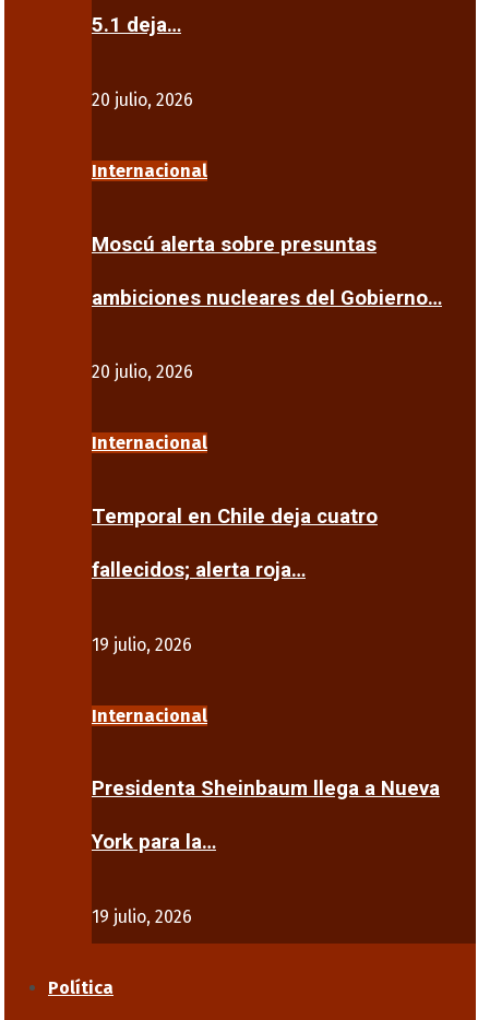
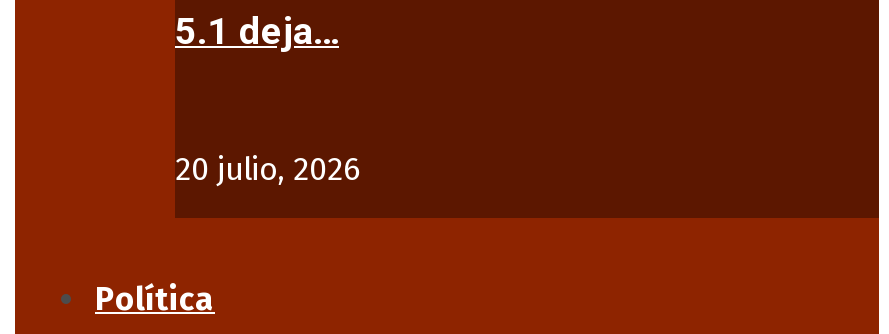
[92,160,442,927] Internacional | Moscú alerta sobre presuntas | ambiciones nucleares del Gobierno… | 20 julio, 2026 | Internacional | Temporal en Chile deja cuatro | fallecidos; alerta roja… | 19 julio, 2026 | Internacional | Presidenta Sheinbaum llega a Nueva | York para la… | 19 julio, 2026 -> none

